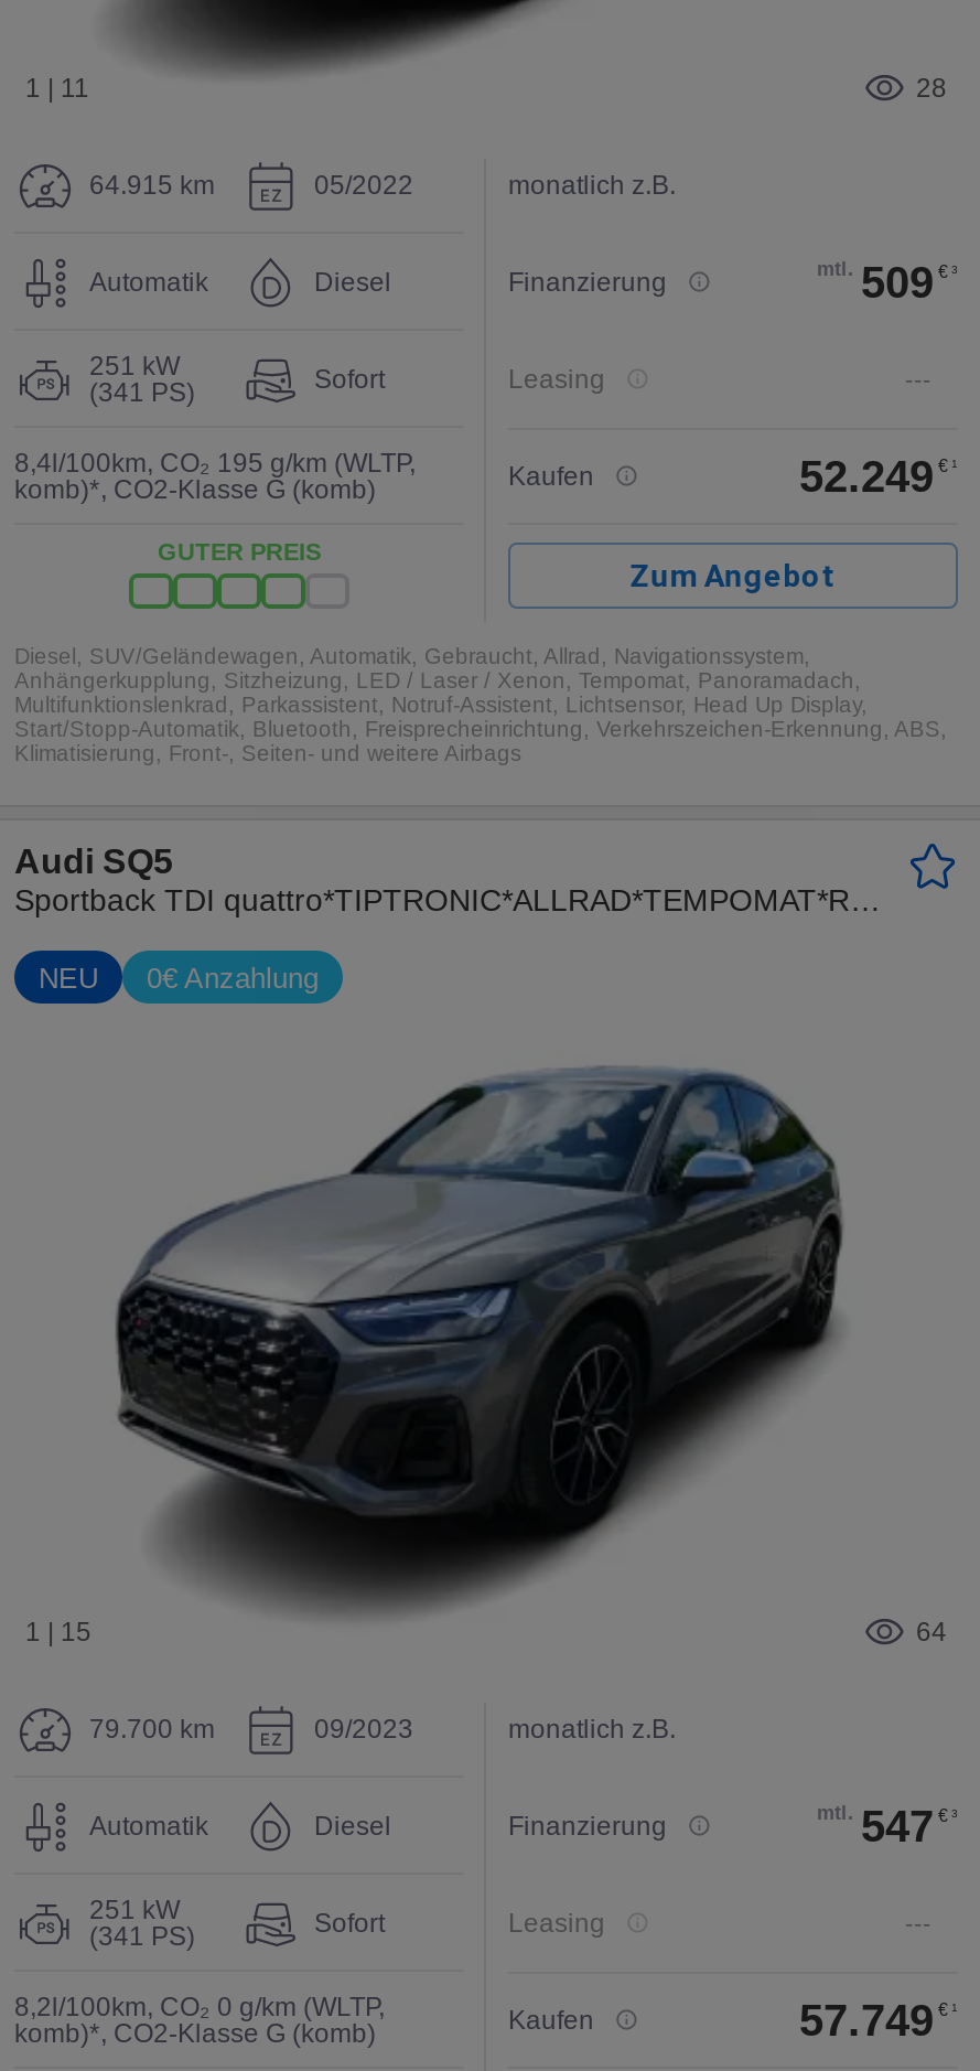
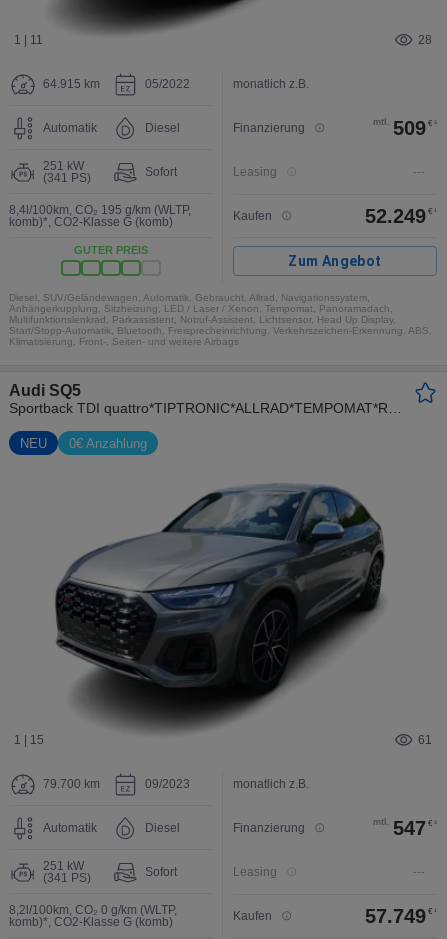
[916,1617,947,1648] 64 -> [418,733,432,747] 61

